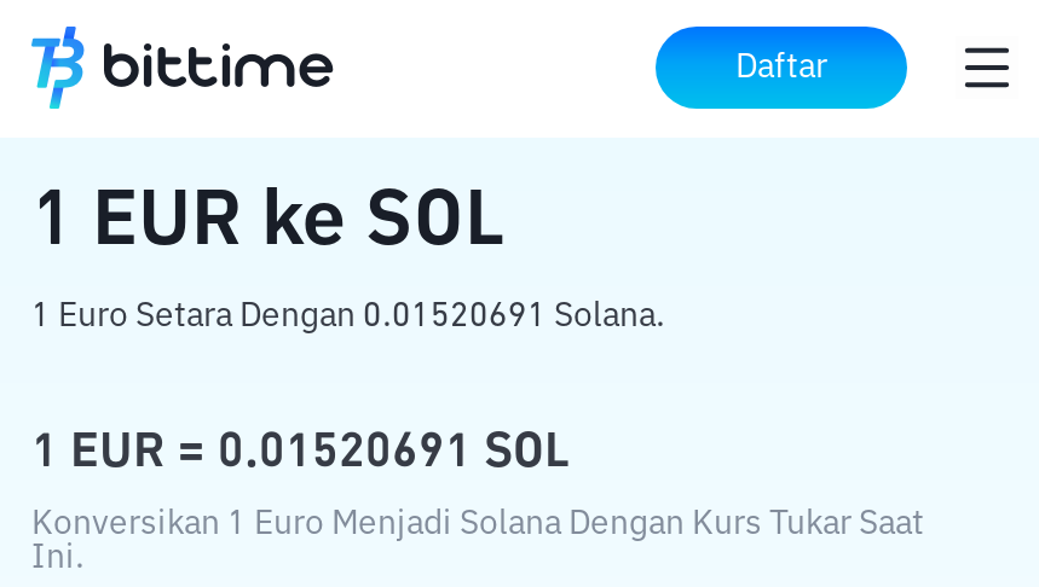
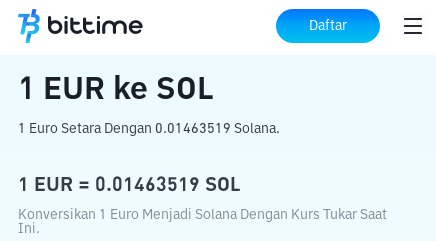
[31,300,665,333] 1 Euro Setara Dengan 0.01520691 Solana. -> [18,122,280,136] 1 Euro Setara Dengan 0.01463519 Solana.
[31,428,568,476] 1 EUR = 0.01520691 SOL -> [18,175,240,195] 1 EUR = 0.01463519 SOL

